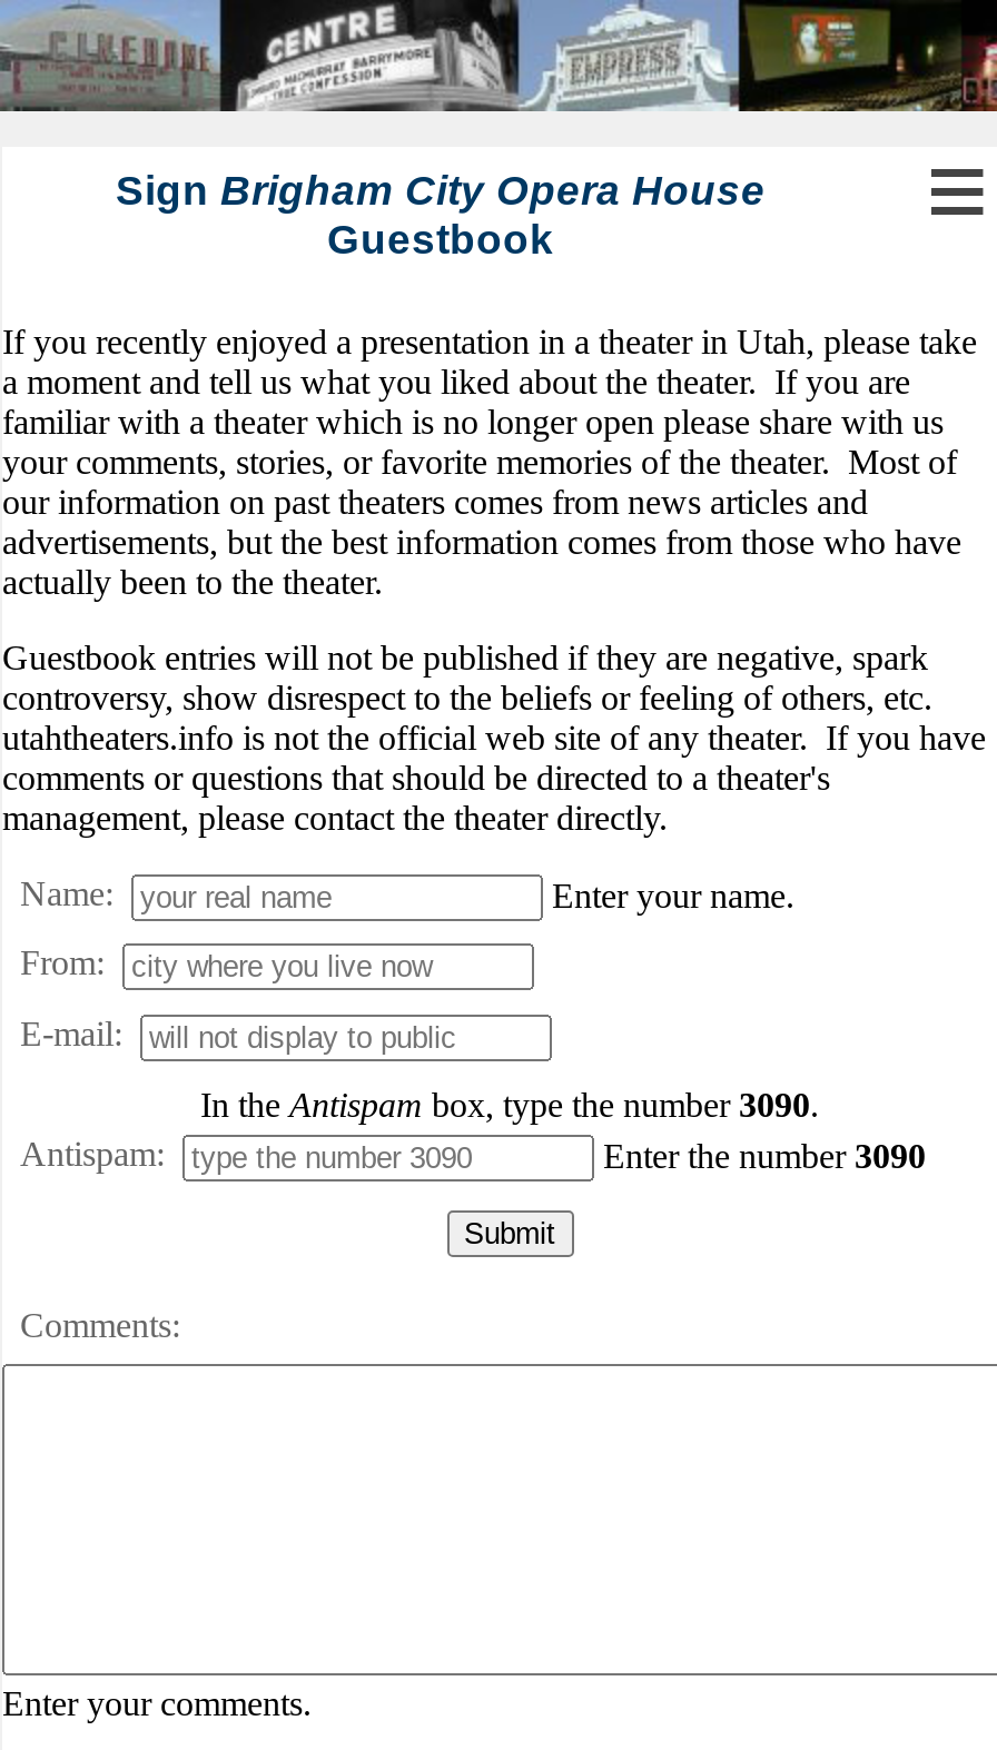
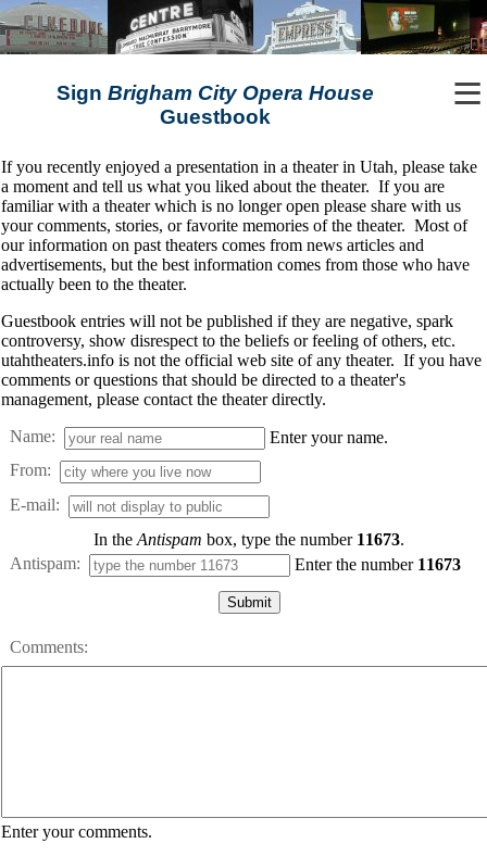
[200,1085,819,1123] In the Antispam box, type the number 3090. -> [93,530,404,548] In the Antispam box, type the number 11673.
[603,1136,926,1174] Enter the number 3090 -> [295,555,461,573] Enter the number 11673

